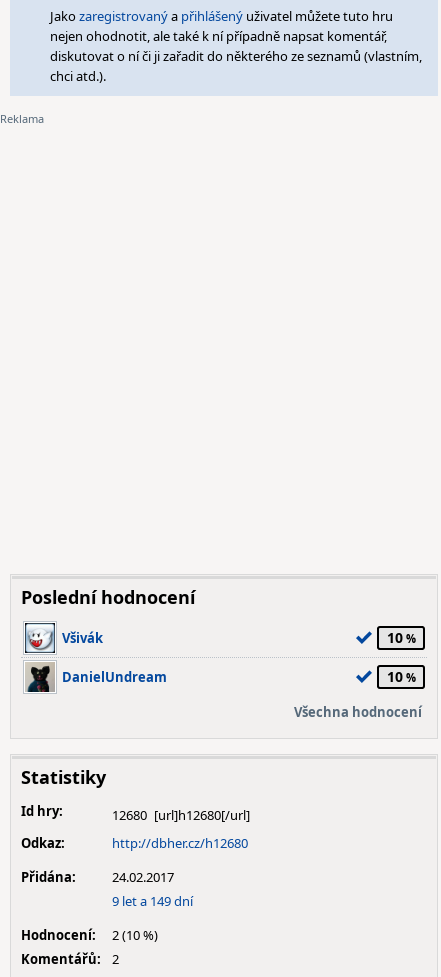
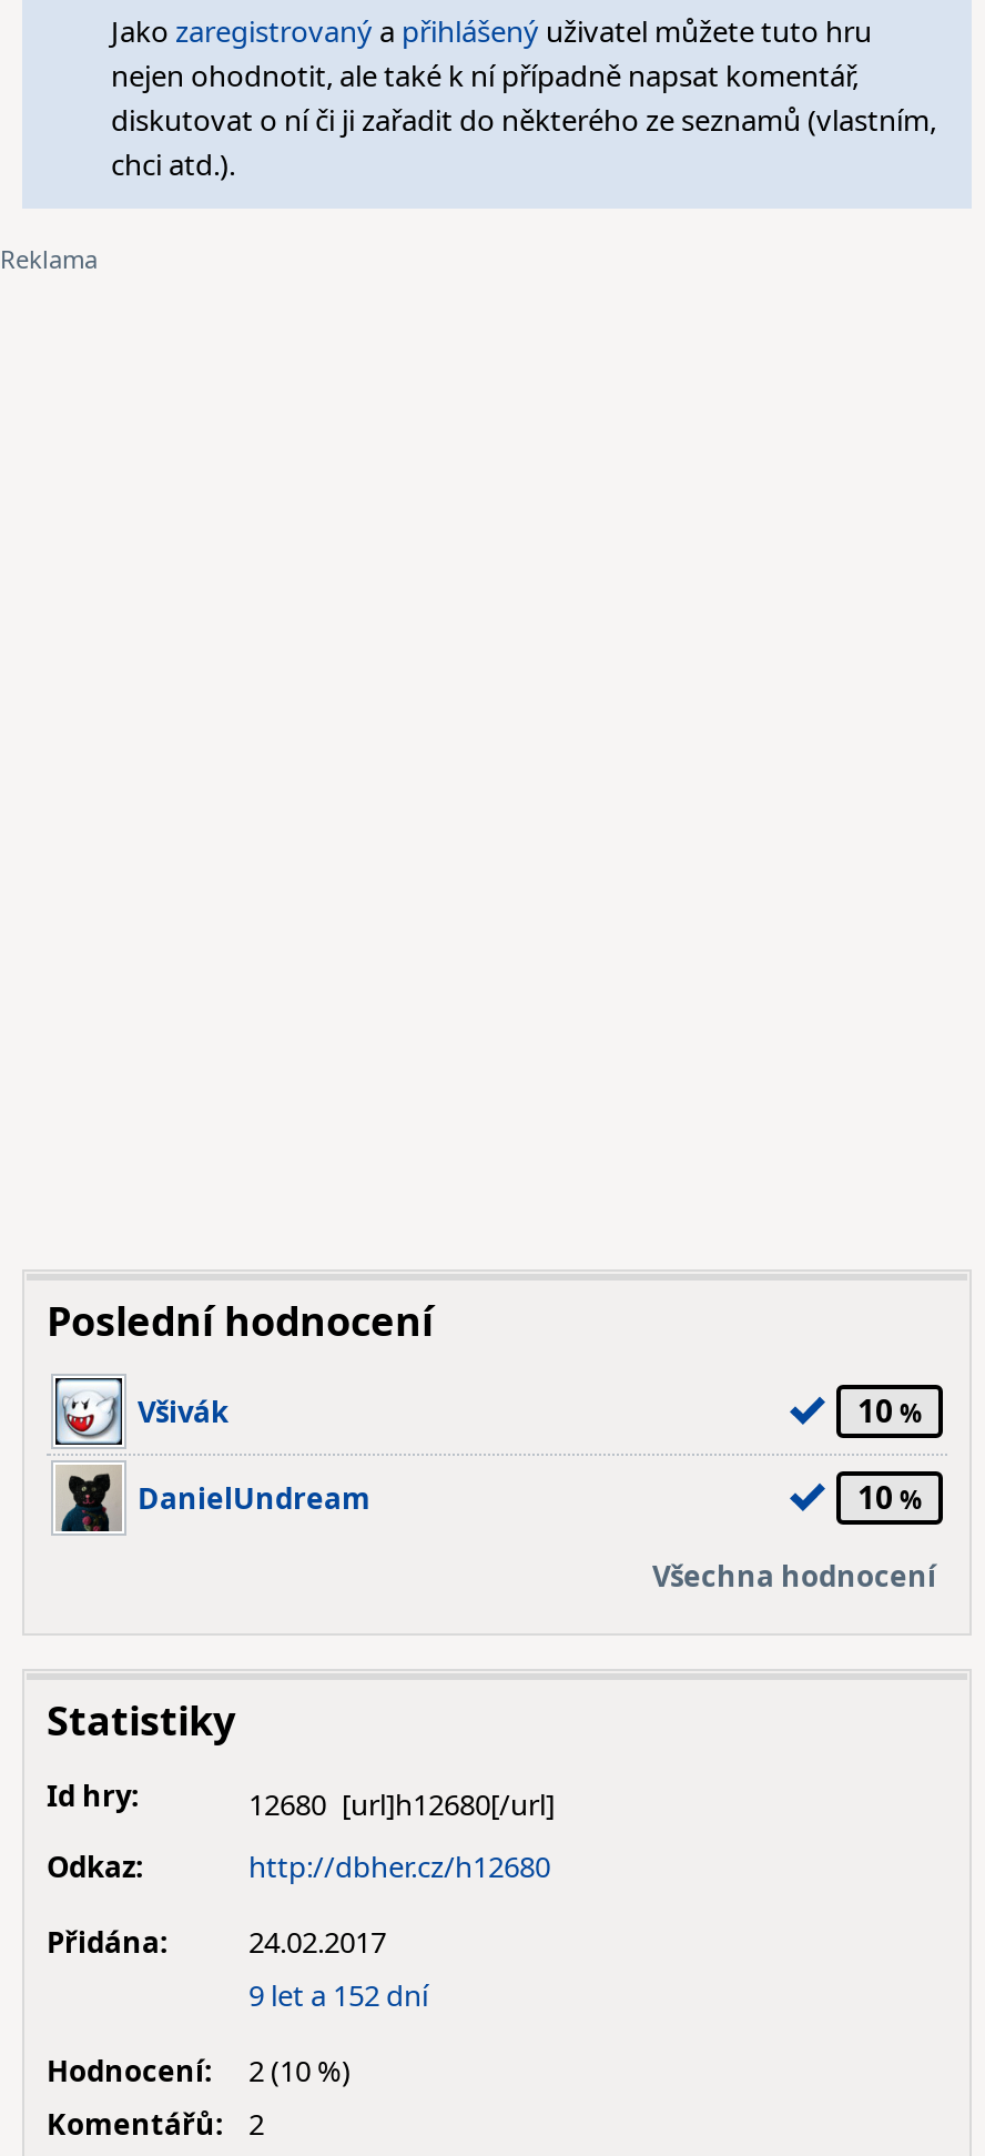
[112,892,193,910] 9 let a 149 dní -> [248,1975,428,2015] 9 let a 152 dní

